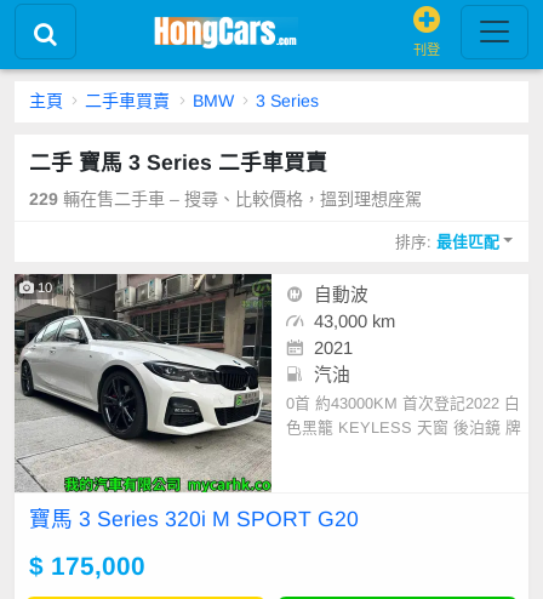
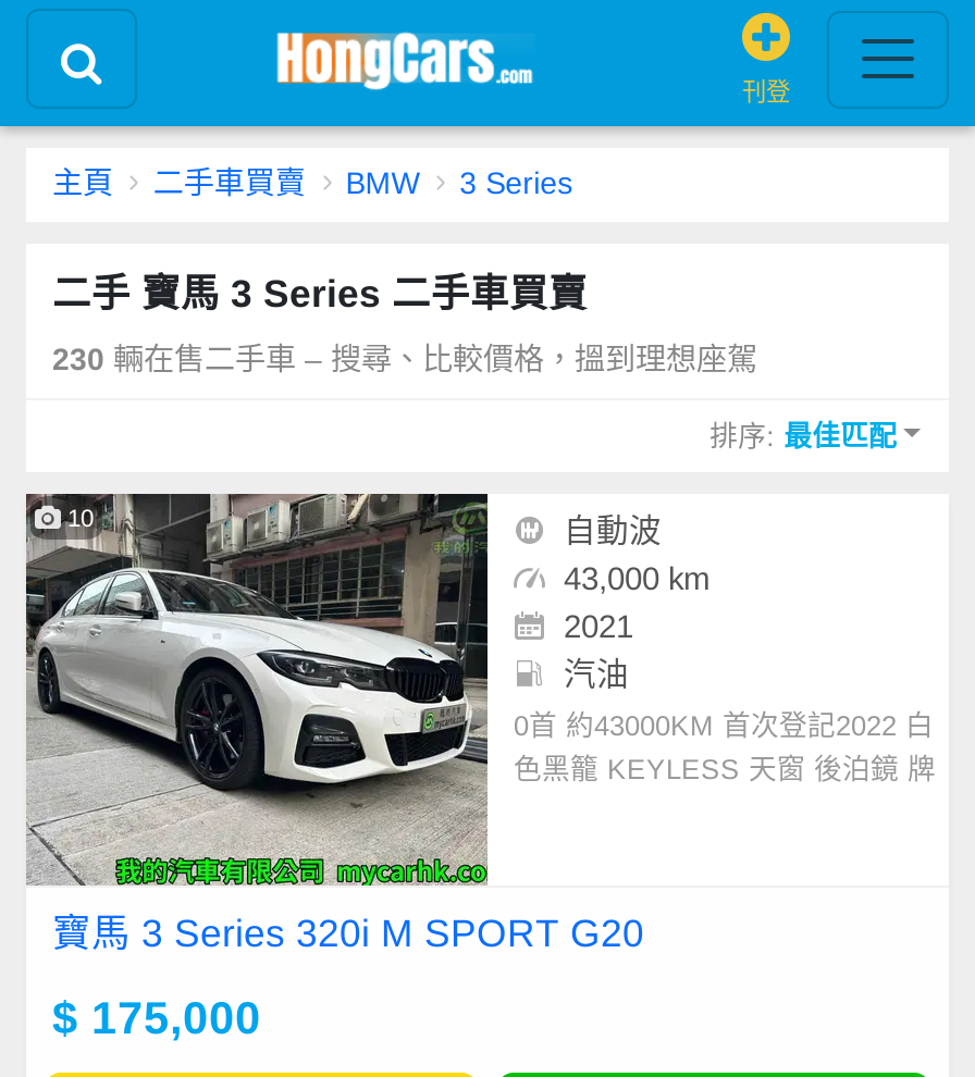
[29,189,422,209] 229輛在售二手車 – 搜尋、比較價格，搵到理想座駕 -> [52,342,757,377] 230輛在售二手車 – 搜尋、比較價格，搵到理想座駕

